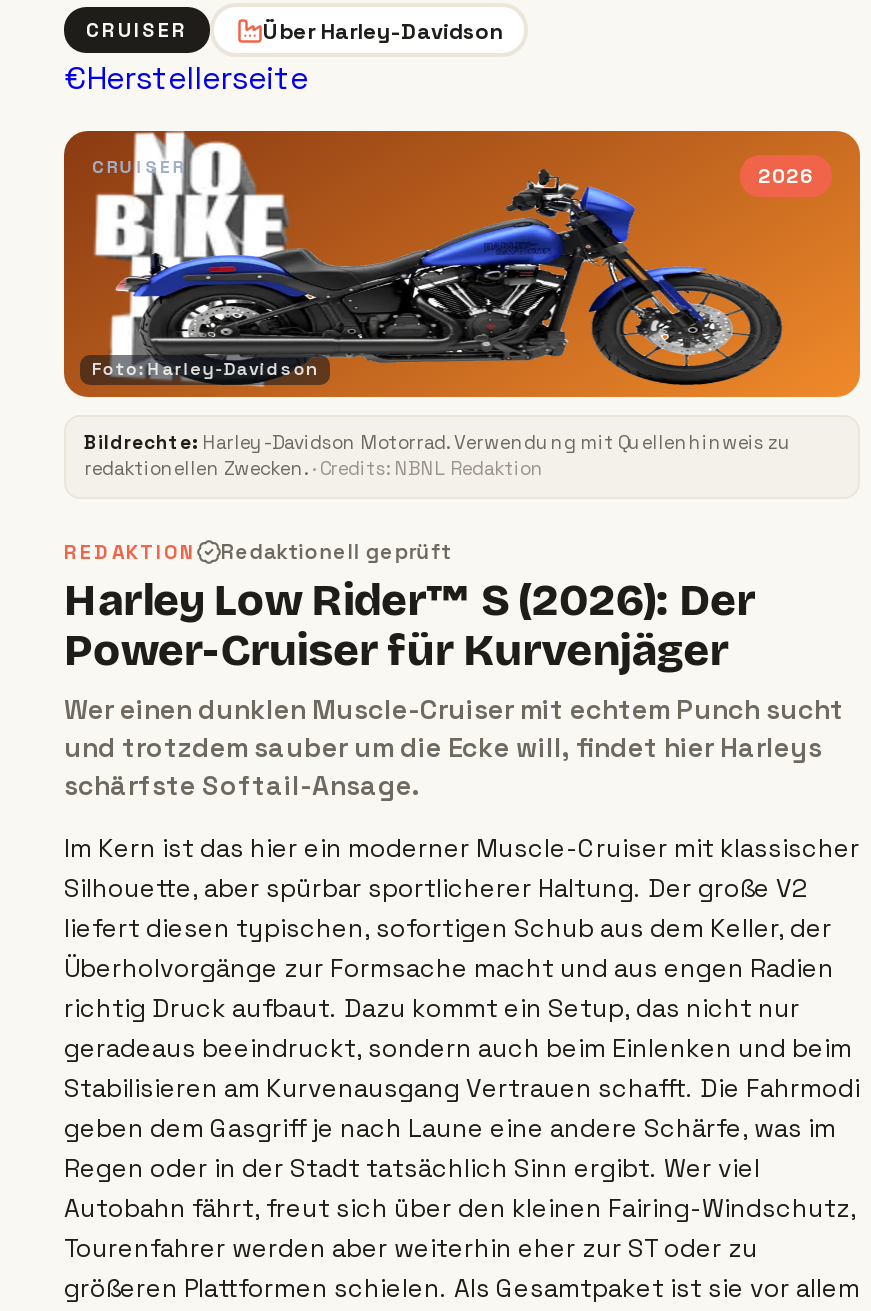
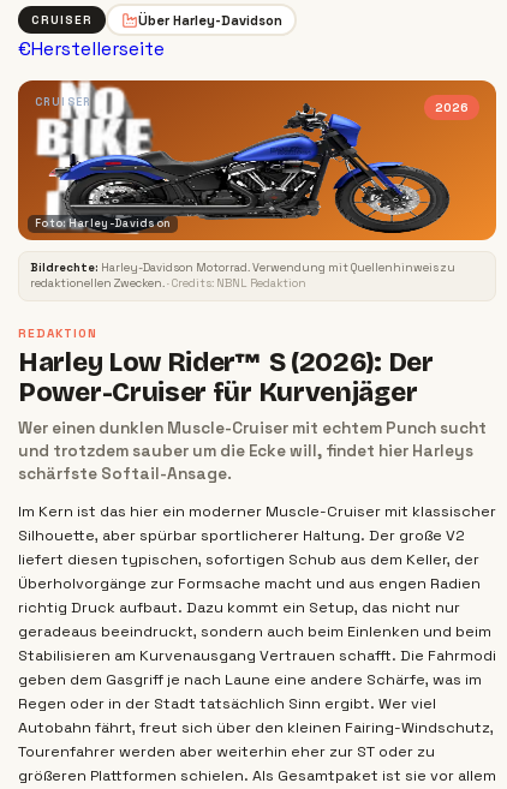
[221,539,451,565] Redaktionell geprüft -> none

